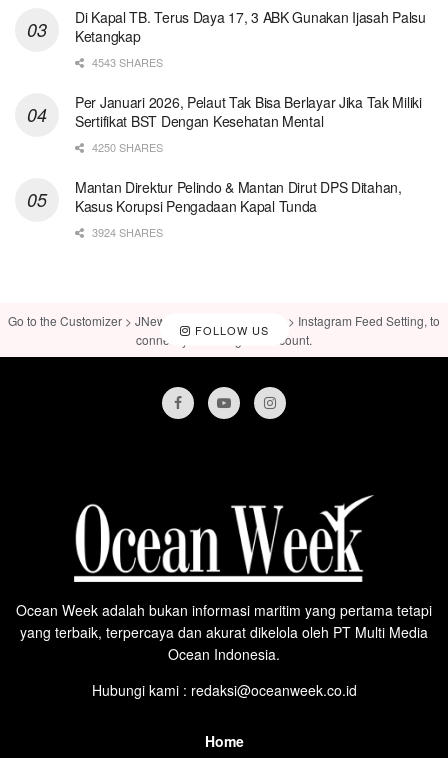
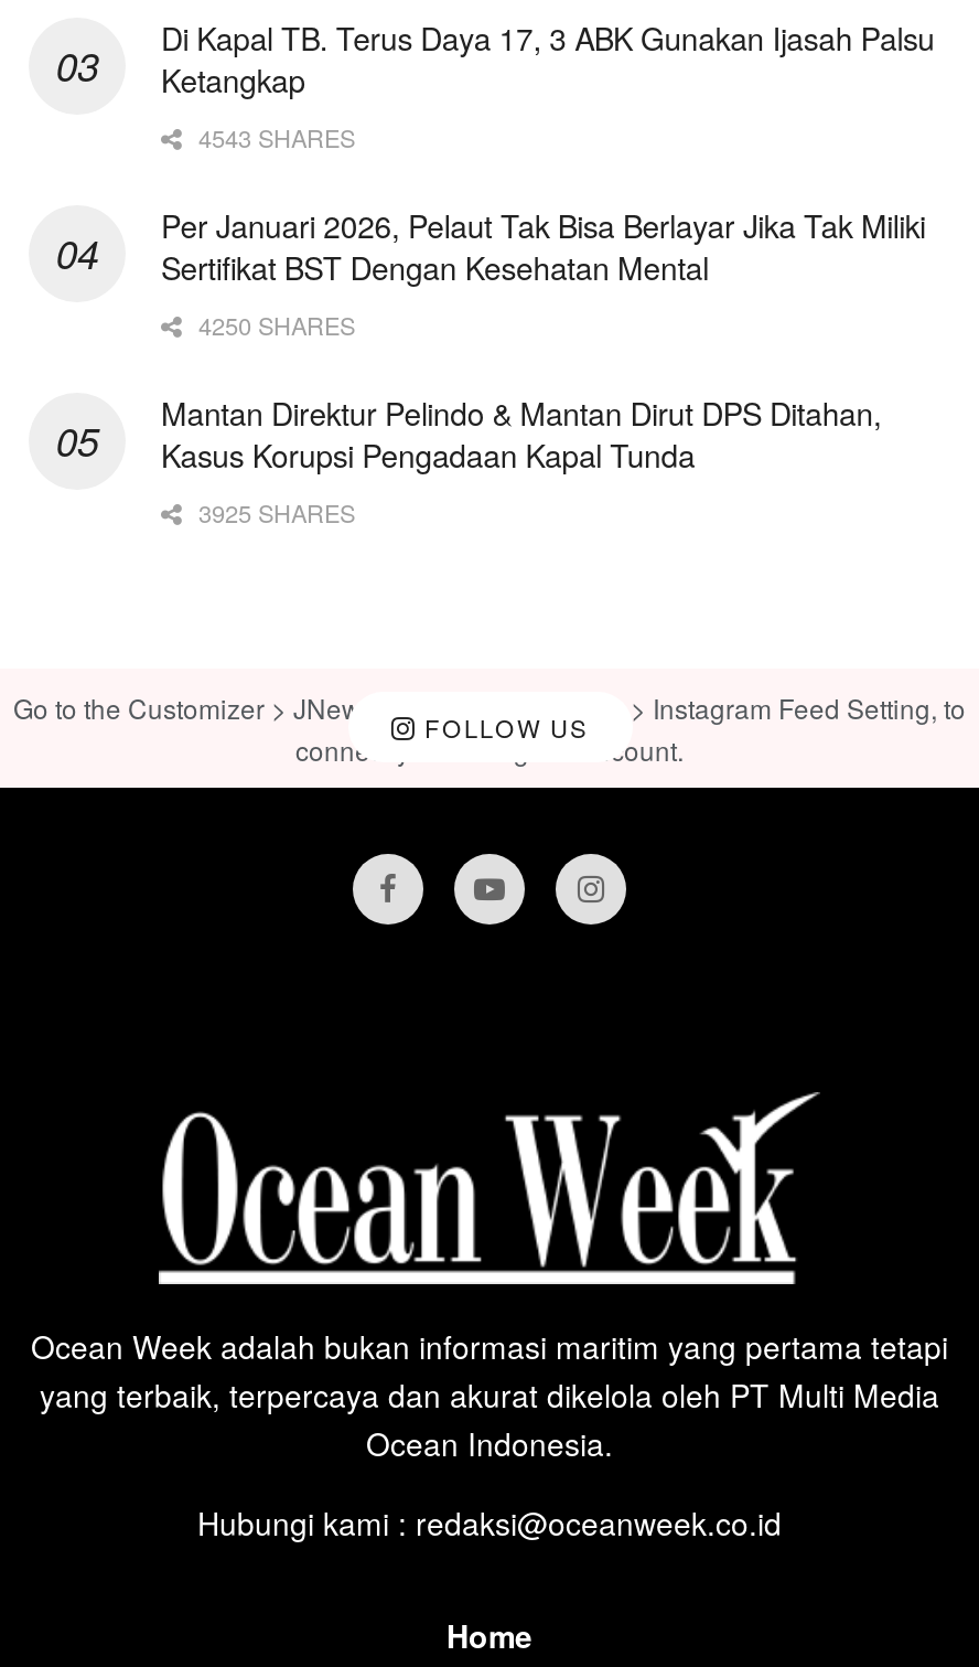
[89,224,163,240] 3924 SHARES -> [192,494,355,529] 3925 SHARES

